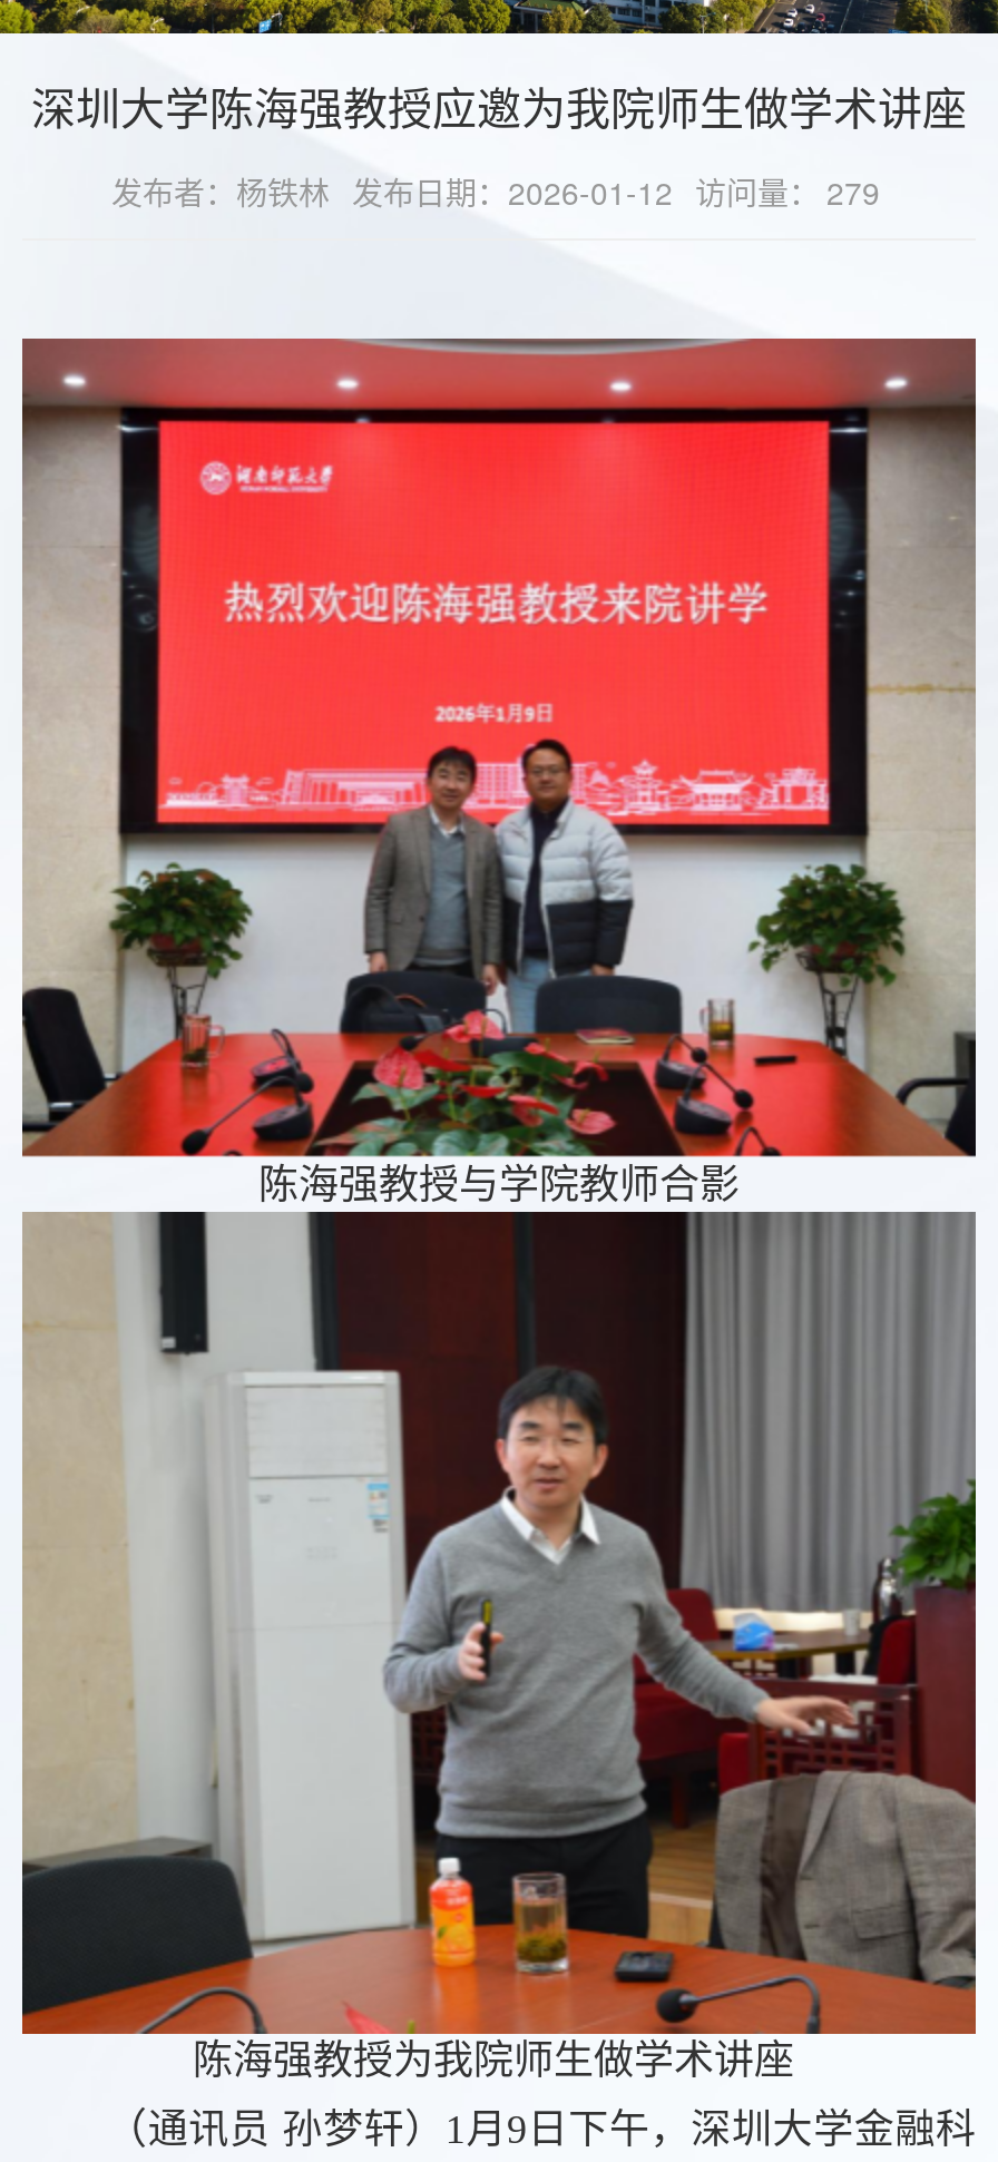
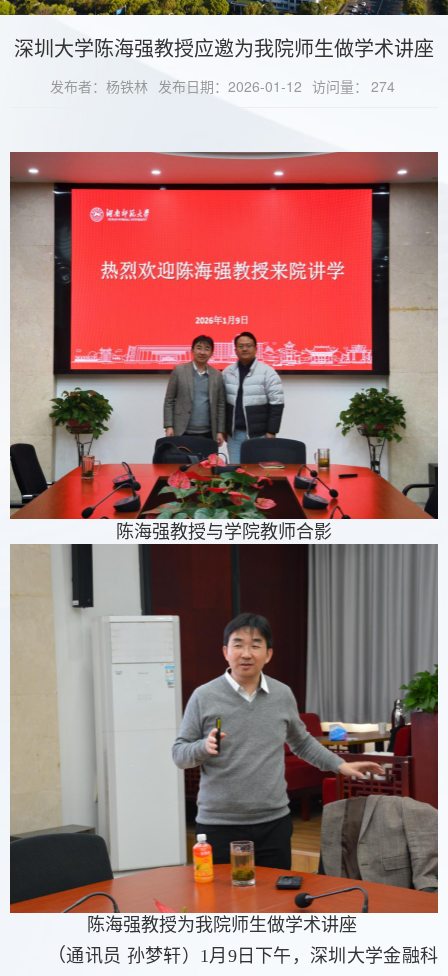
[111,169,880,214] 发布者：杨铁林 发布日期：2026-01-12 访问量： 279 -> [50,76,395,96] 发布者：杨铁林 发布日期：2026-01-12 访问量： 274

